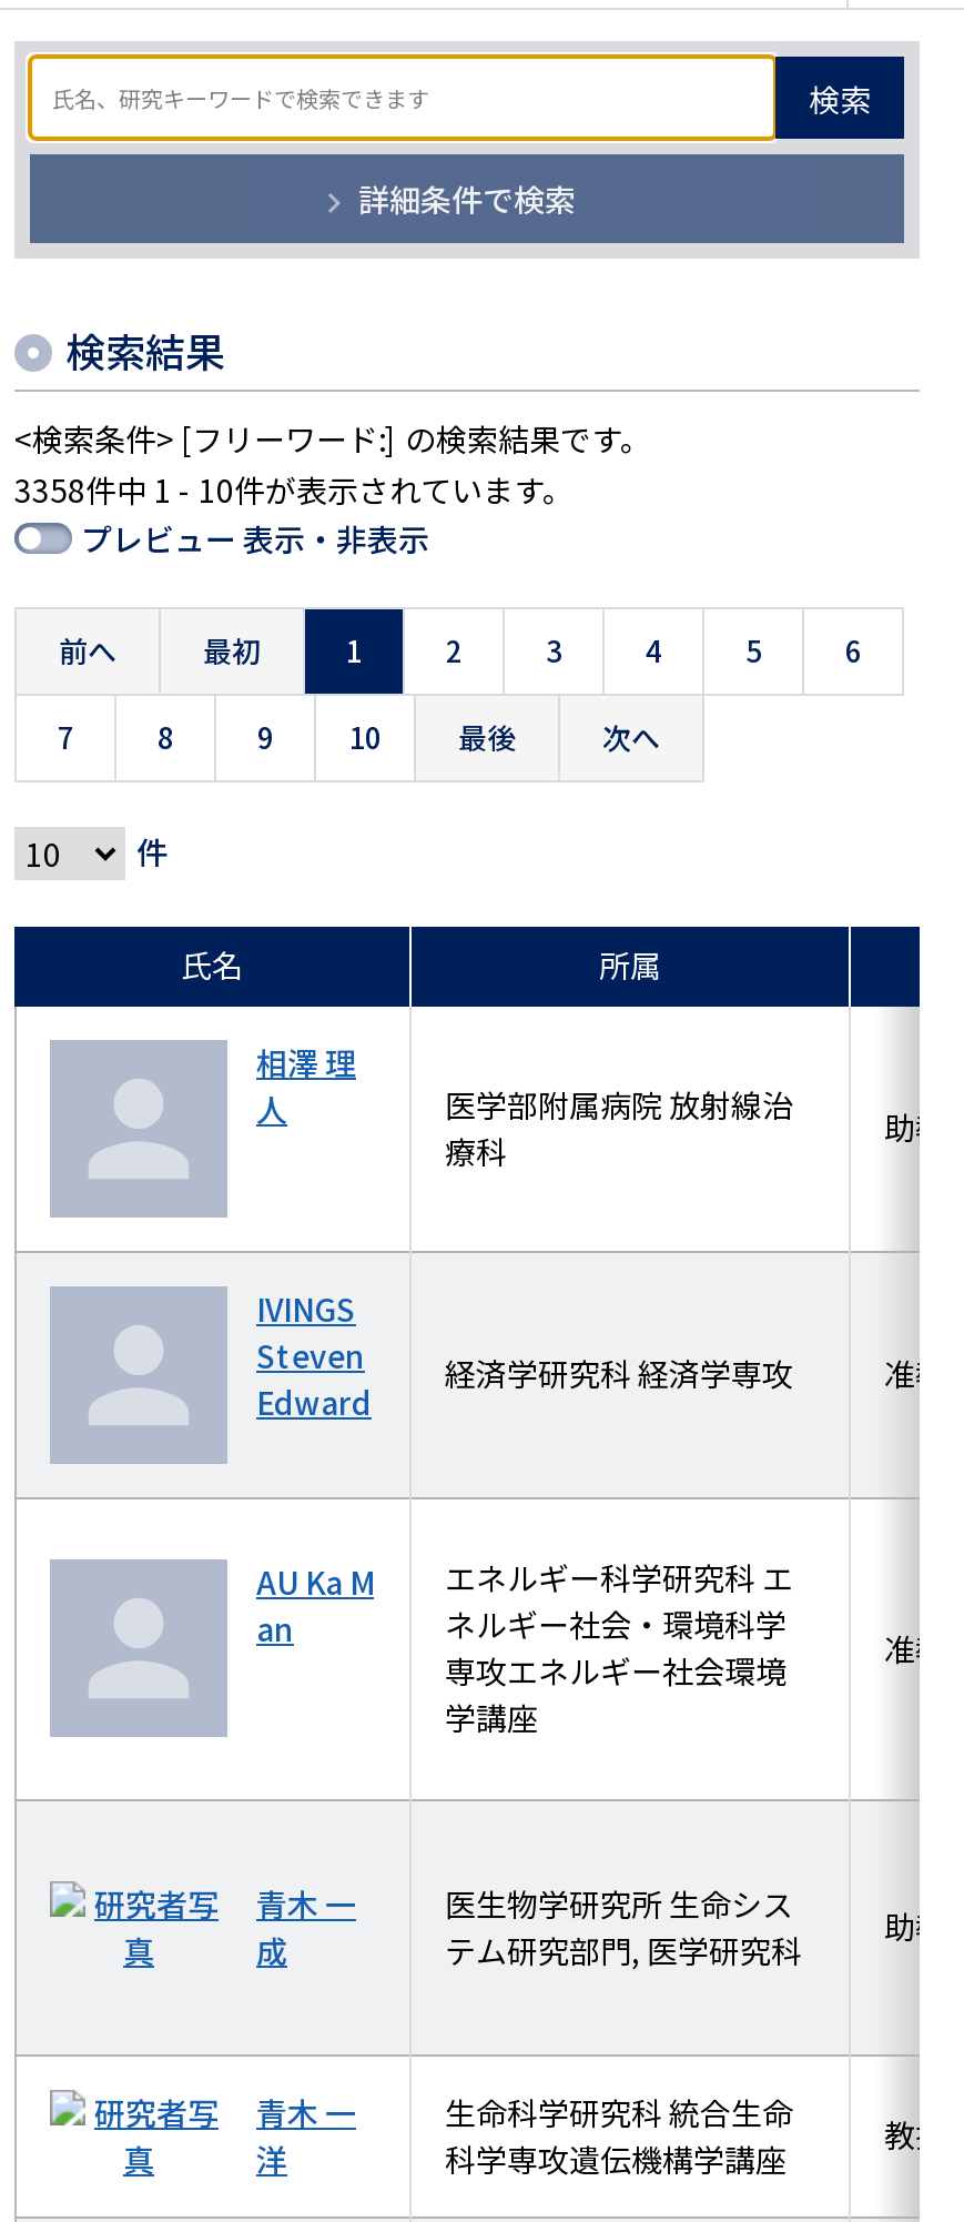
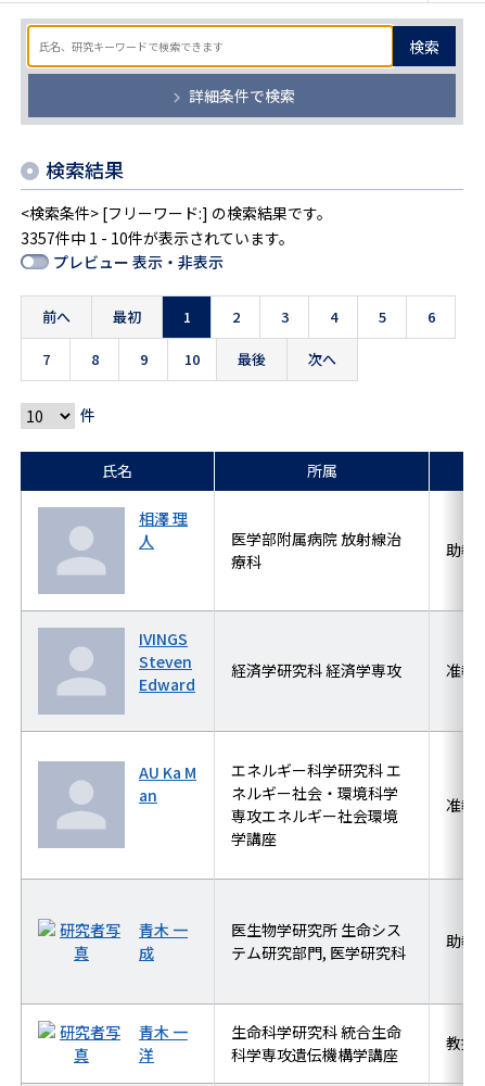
[14,467,574,511] 3358件中 1 - 10件が表示されています。 -> [21,227,294,249] 3357件中 1 - 10件が表示されています。

